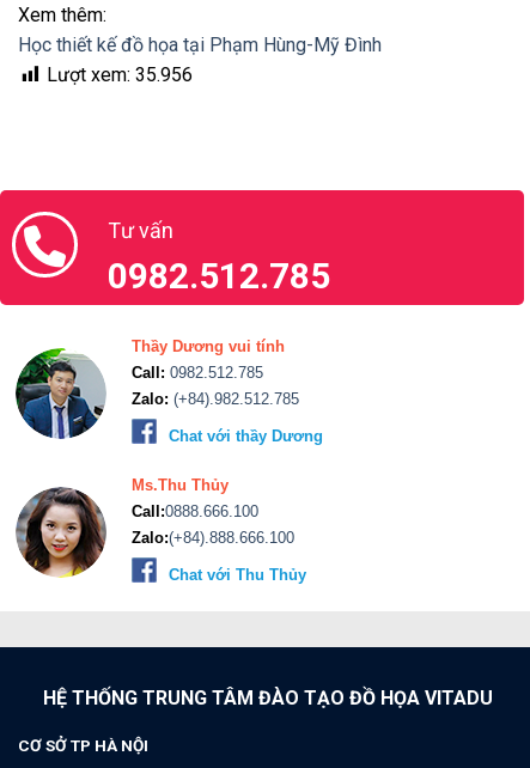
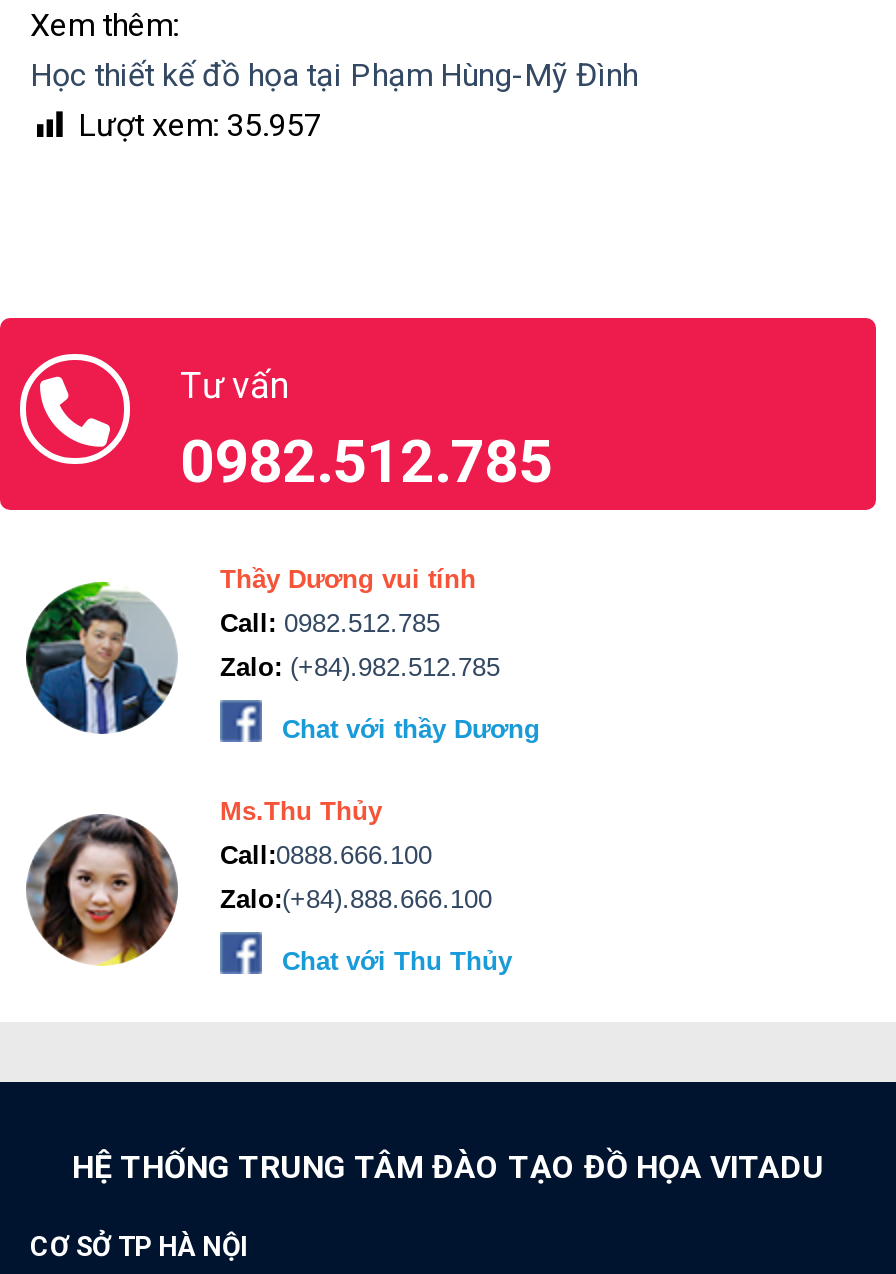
[47,64,193,87] Lượt xem: 35.956 -> [78,107,322,145] Lượt xem: 35.957

